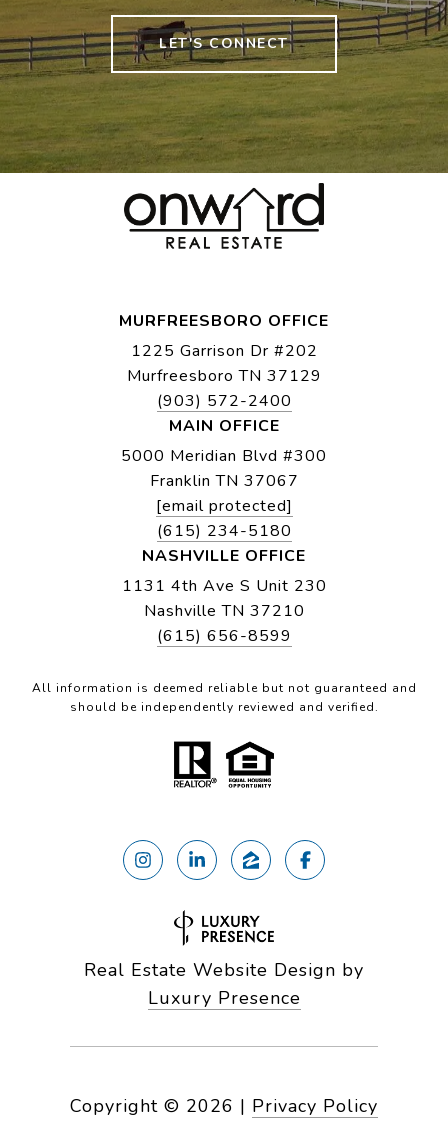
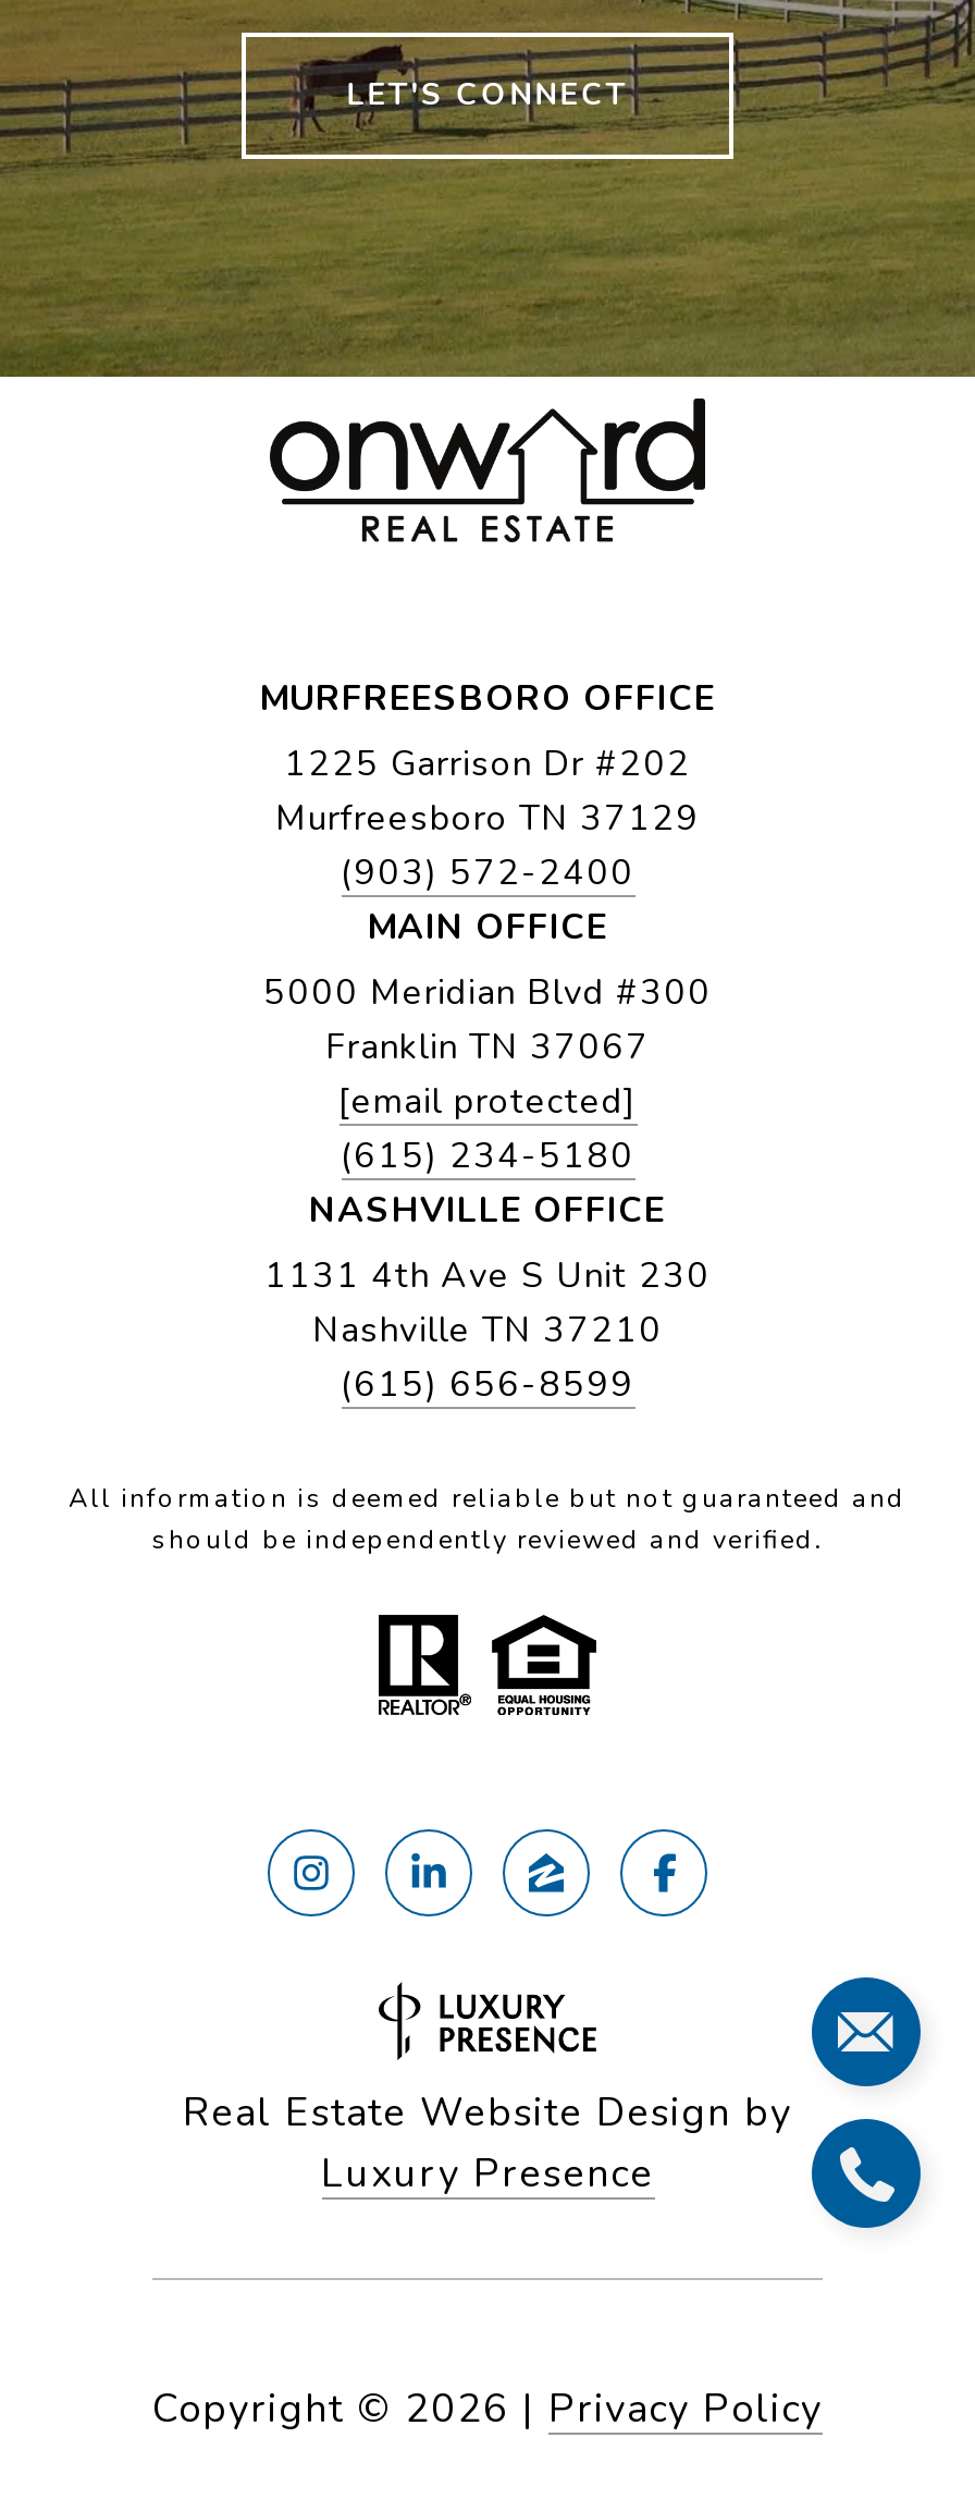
none -> [810,1975,925,2091] [image]
none -> [810,2117,925,2232] [image]

